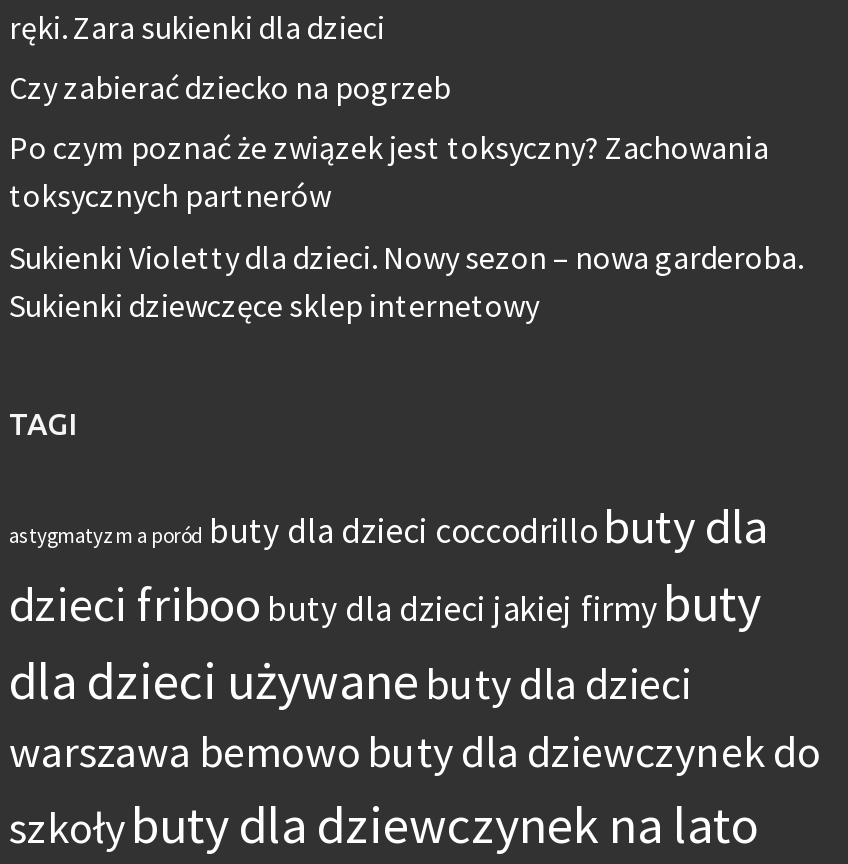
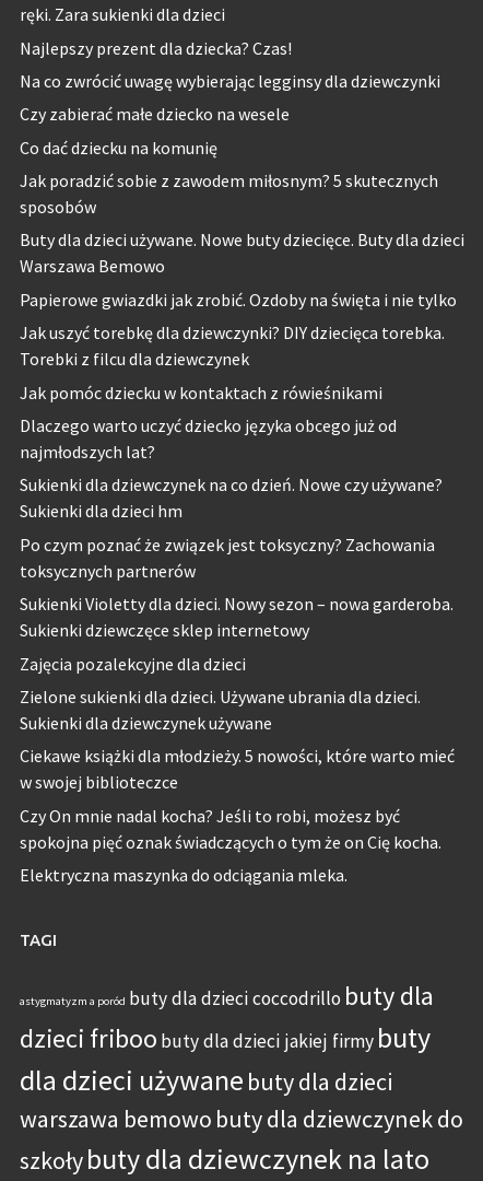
[9,67,451,107] Czy zabierać dziecko na pogrzeb -> [20,37,464,522] Najlepszy prezent dla dziecka? Czas! | Na co zwrócić uwagę wybierając legginsy dla dziewczynki | Czy zabierać małe dziecko na wesele | Co dać dziecku na komunię | Jak poradzić sobie z zawodem miłosnym? 5 skutecznych | sposobów | Buty dla dzieci używane. Nowe buty dziecięce. Buty dla dzieci | Warszawa Bemowo | Papierowe gwiazdki jak zrobić. Ozdoby na święta i nie tylko | Jak uszyć torebkę dla dziewczynki? DIY dziecięca torebka. | Torebki z filcu dla dziewczynek | Jak pomóc dziecku w kontaktach z rówieśnikami | Dlaczego warto uczyć dziecko języka obcego już od | najmłodszych lat? | Sukienki dla dziewczynek na co dzień. Nowe czy używane? | Sukienki dla dzieci hm
none -> [20,652,455,886] Zajęcia pozalekcyjne dla dzieci | Zielone sukienki dla dzieci. Używane ubrania dla dzieci. | Sukienki dla dziewczynek używane | Ciekawe książki dla młodzieży. 5 nowości, które warto mieć | w swojej biblioteczce | Czy On mnie nadal kocha? Jeśli to robi, możesz być | spokojna pięć oznak świadczących o tym że on Cię kocha. | Elektryczna maszynka do odciągania mleka.

